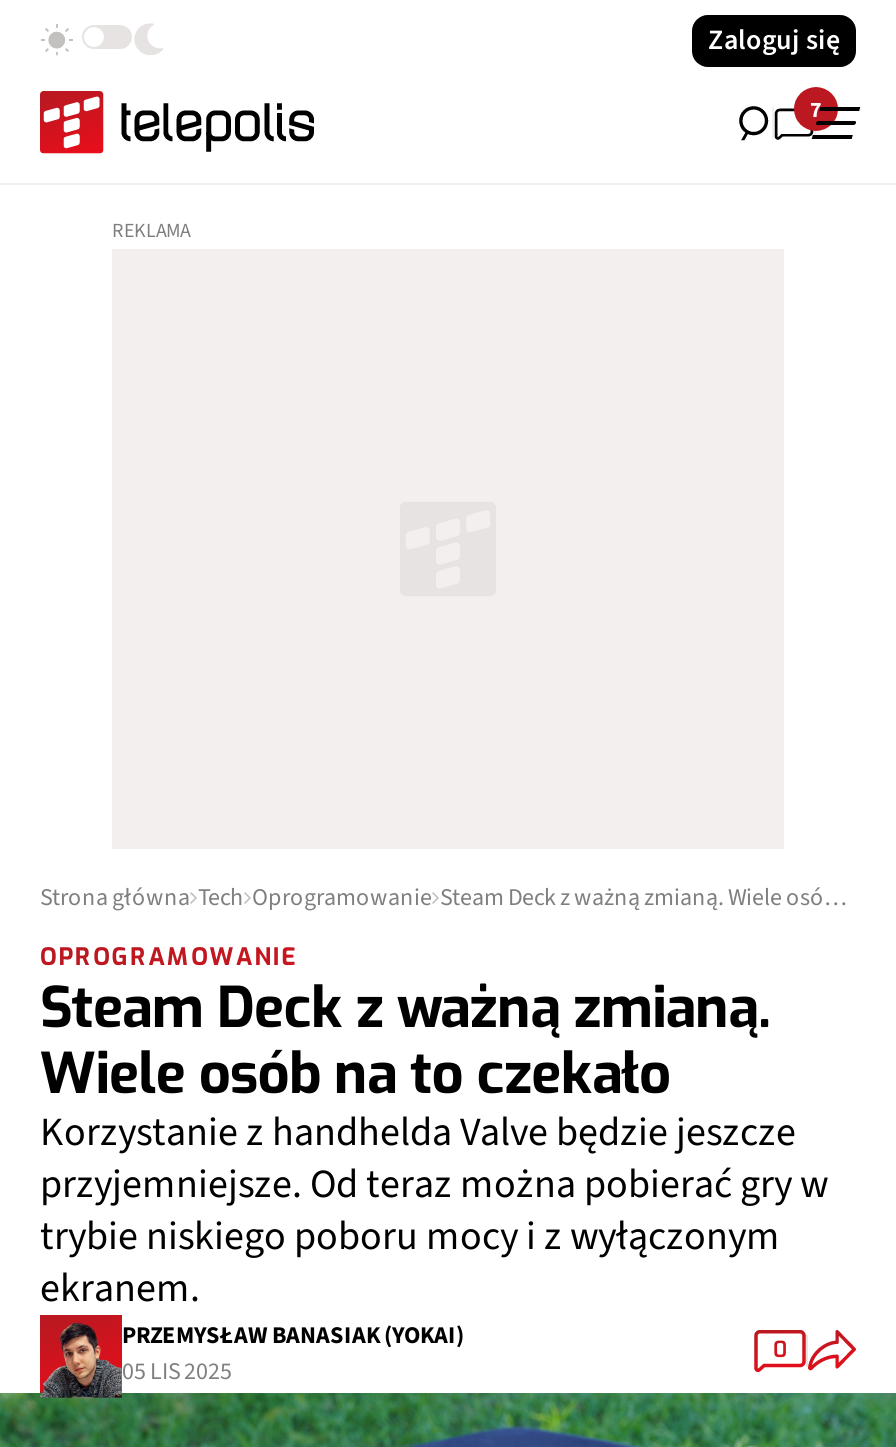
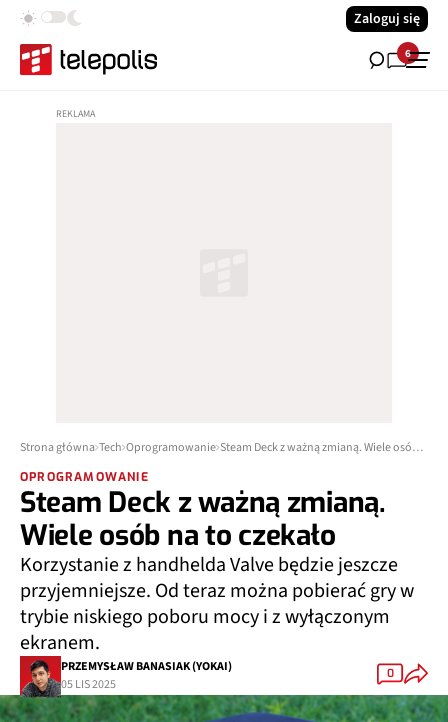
[810,94,822,124] 7 -> [405,45,411,60] 6

